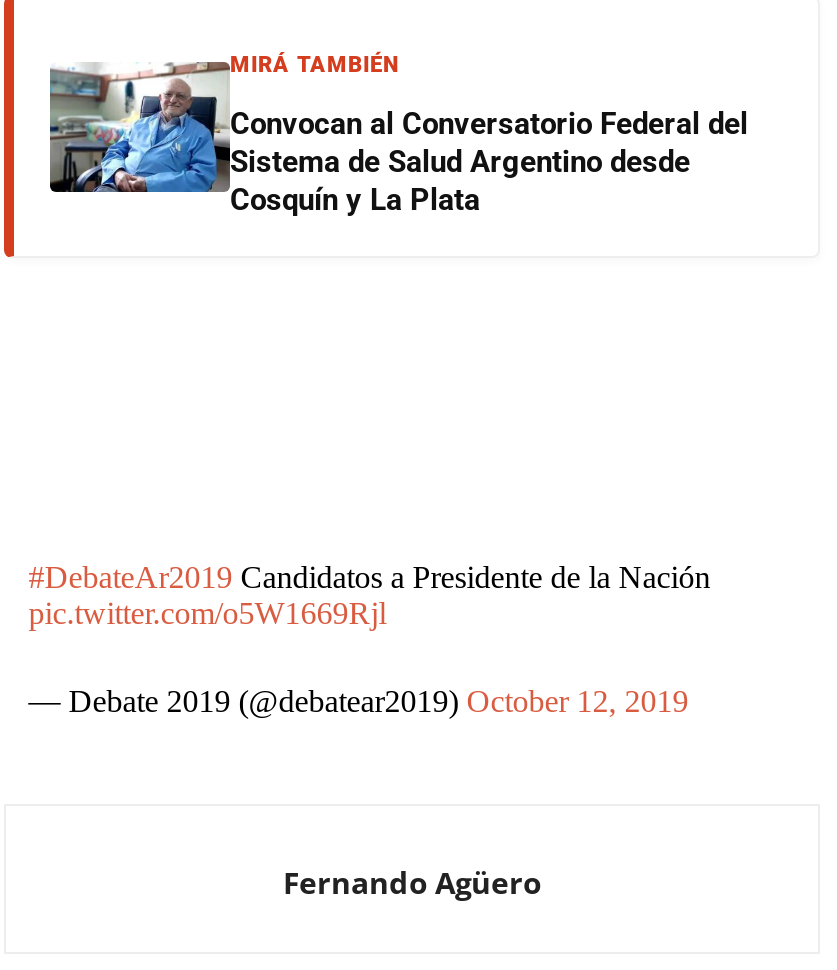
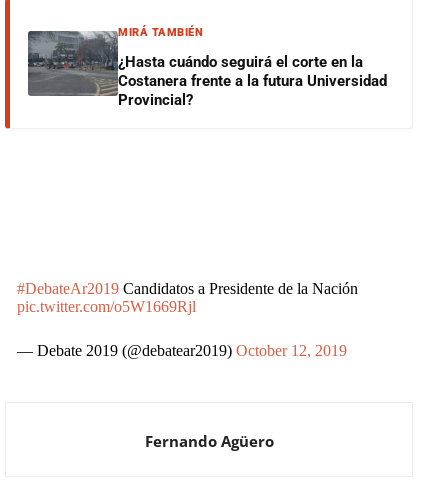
[48,62,748,218] [image] | Convocan al Conversatorio Federal del | Sistema de Salud Argentino desde | Cosquín y La Plata -> [27,30,387,109] [image] | ¿Hasta cuándo seguirá el corte en la | Costanera frente a la futura Universidad | Provincial?

